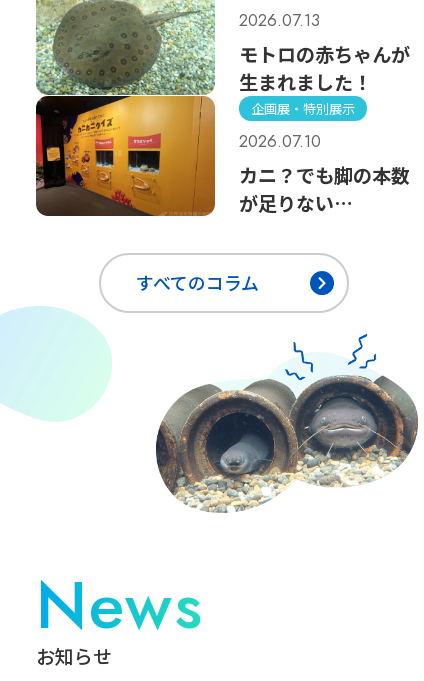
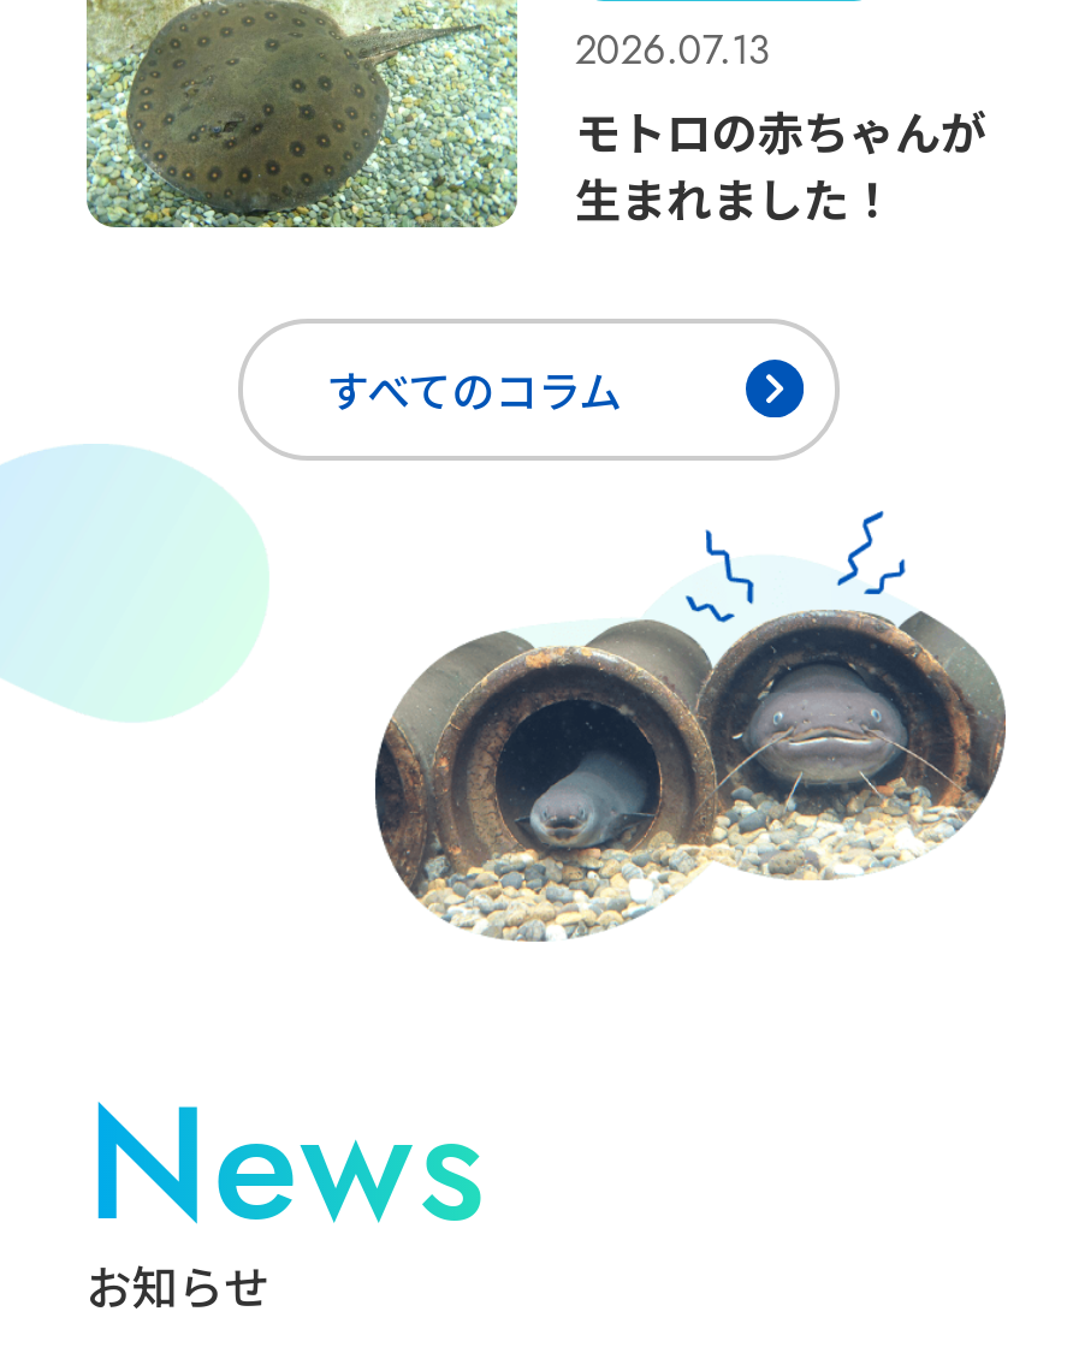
[35,94,410,217] [image] | 企画展・特別展示 | 2026.07.10 | カニ？でも脚の本数 | が足りない… -> none

